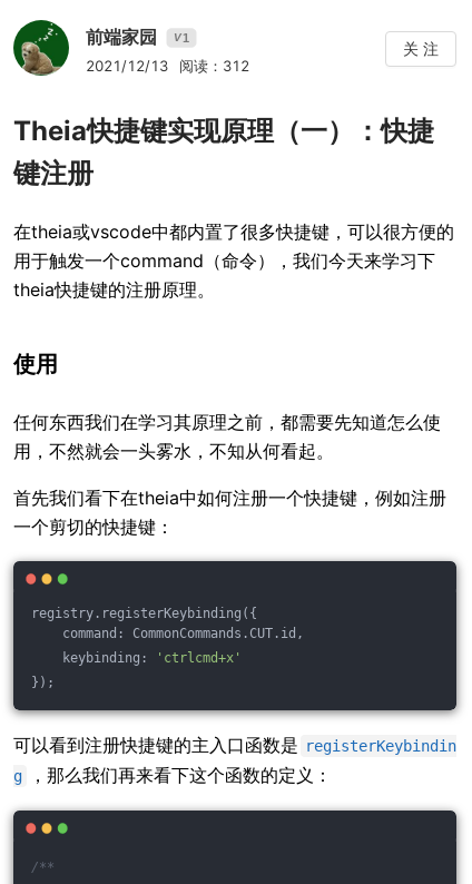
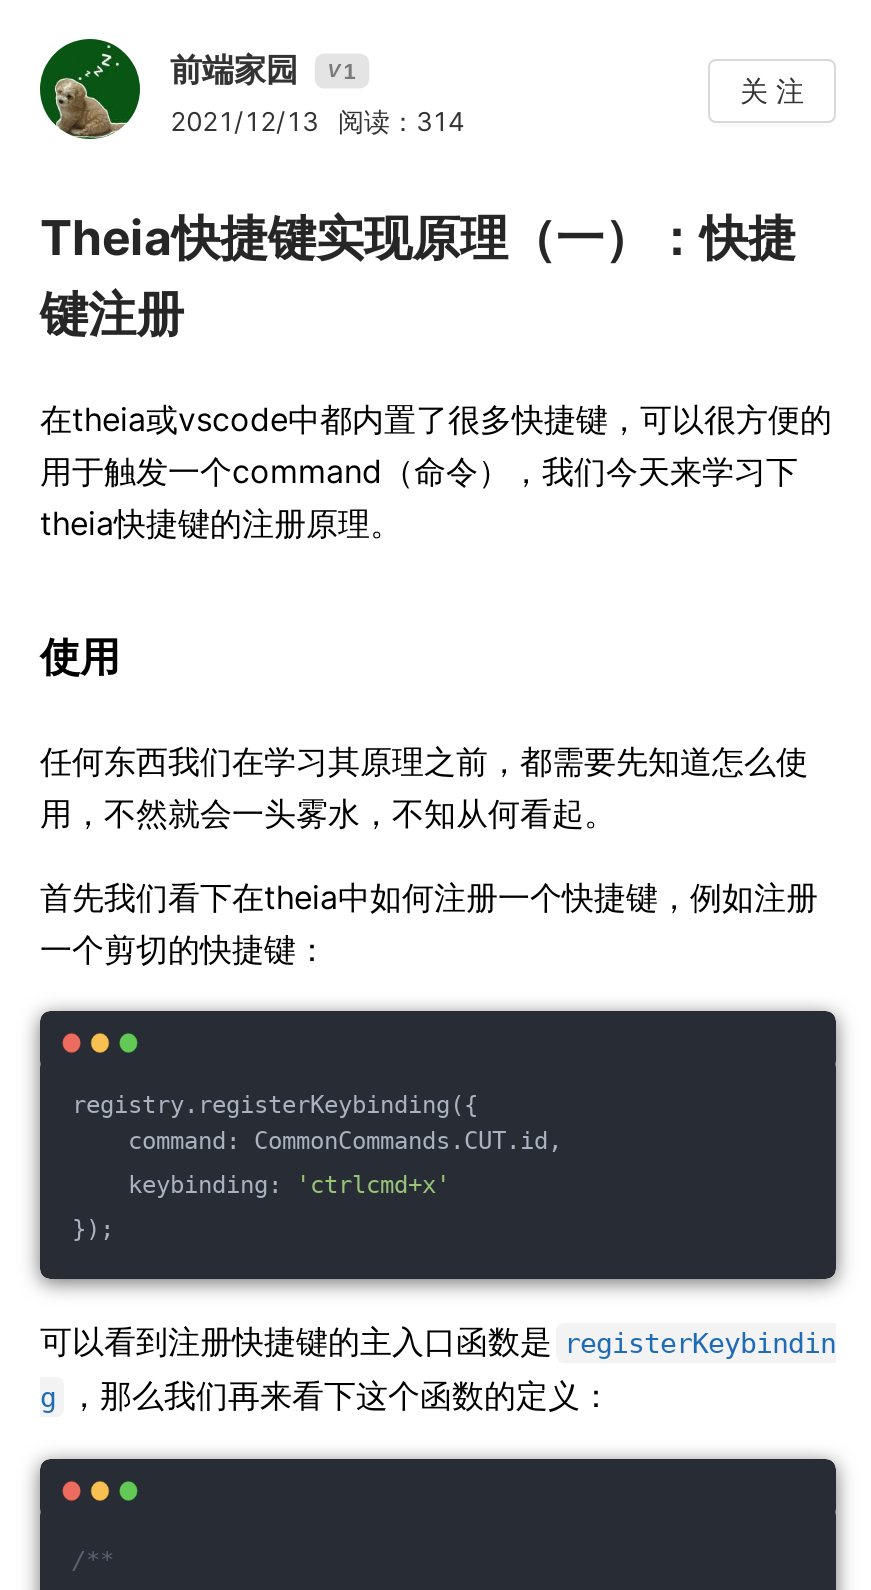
[86,57,249,75] 2021/12/13 阅读：312 -> [170,105,464,137] 2021/12/13 阅读：314

